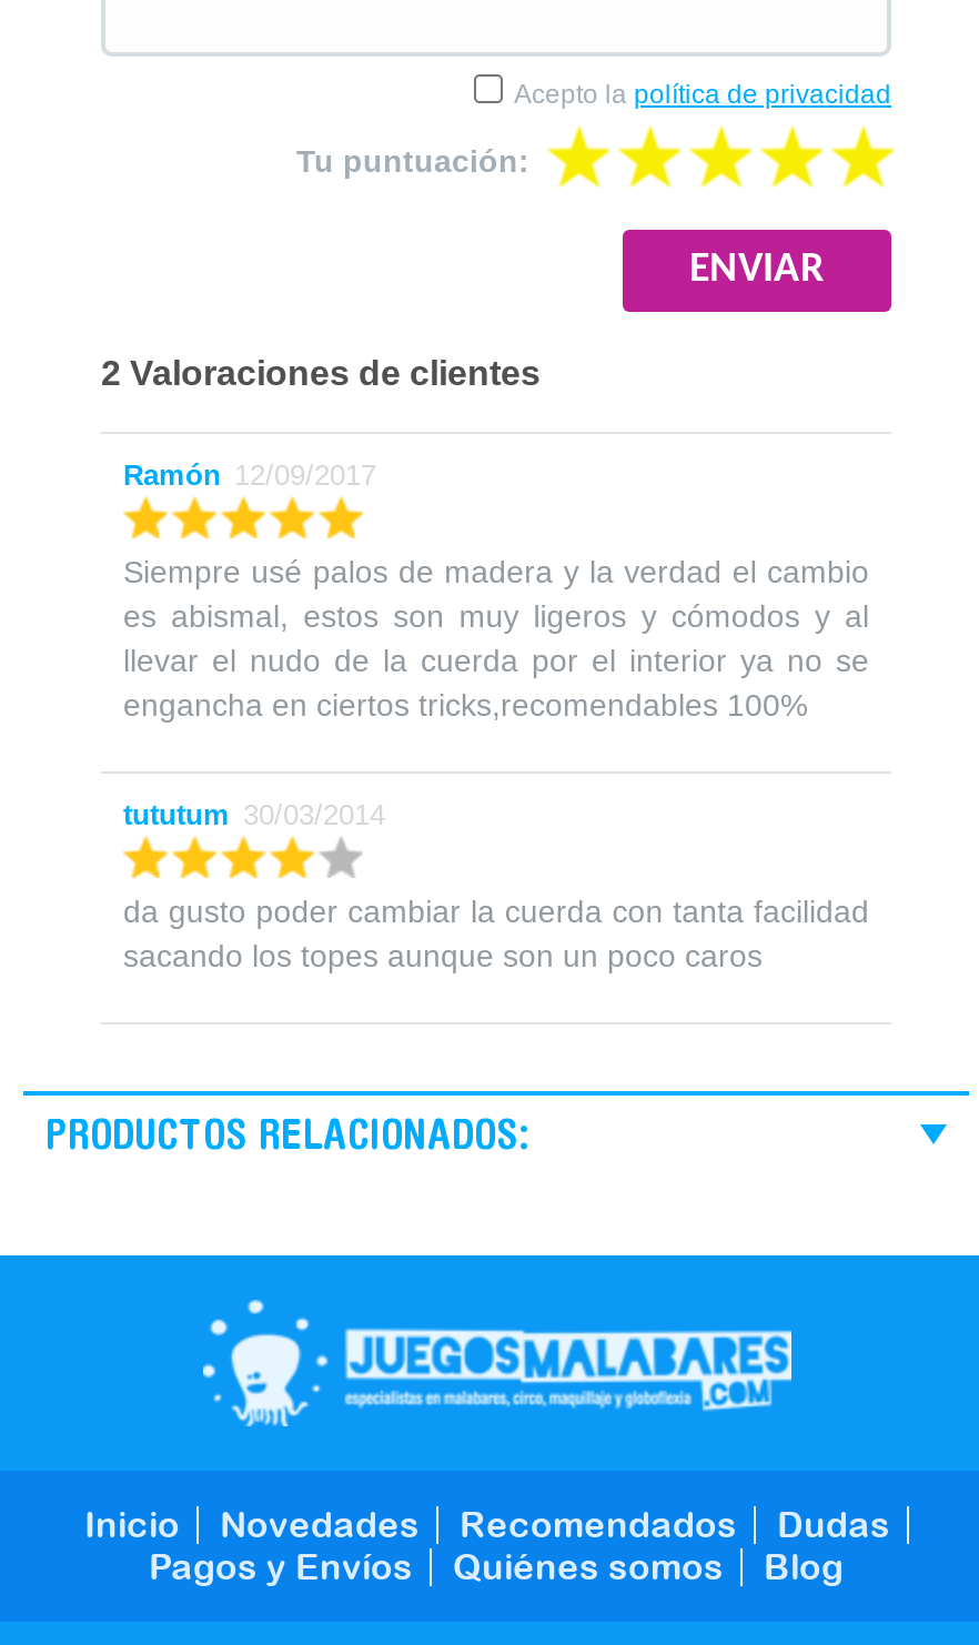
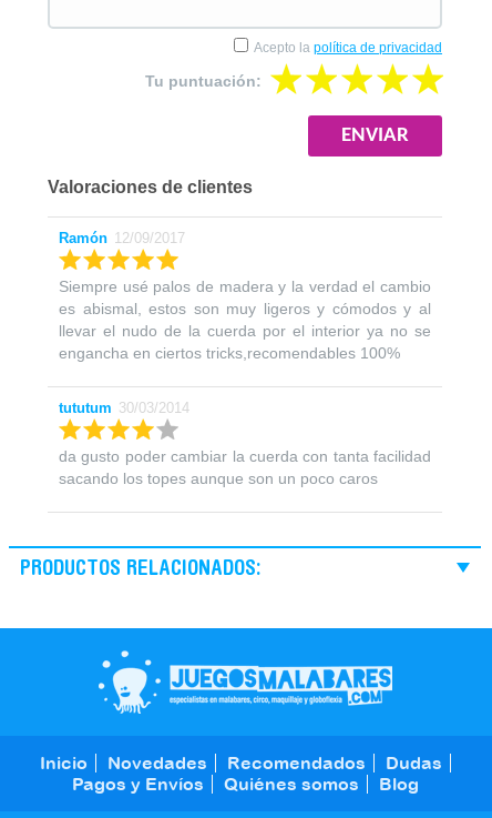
[101,354,541,392] 2 Valoraciones de clientes -> [48,178,253,196] Valoraciones de clientes

